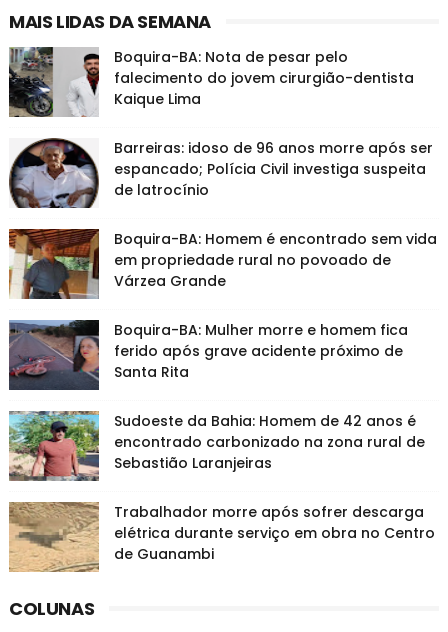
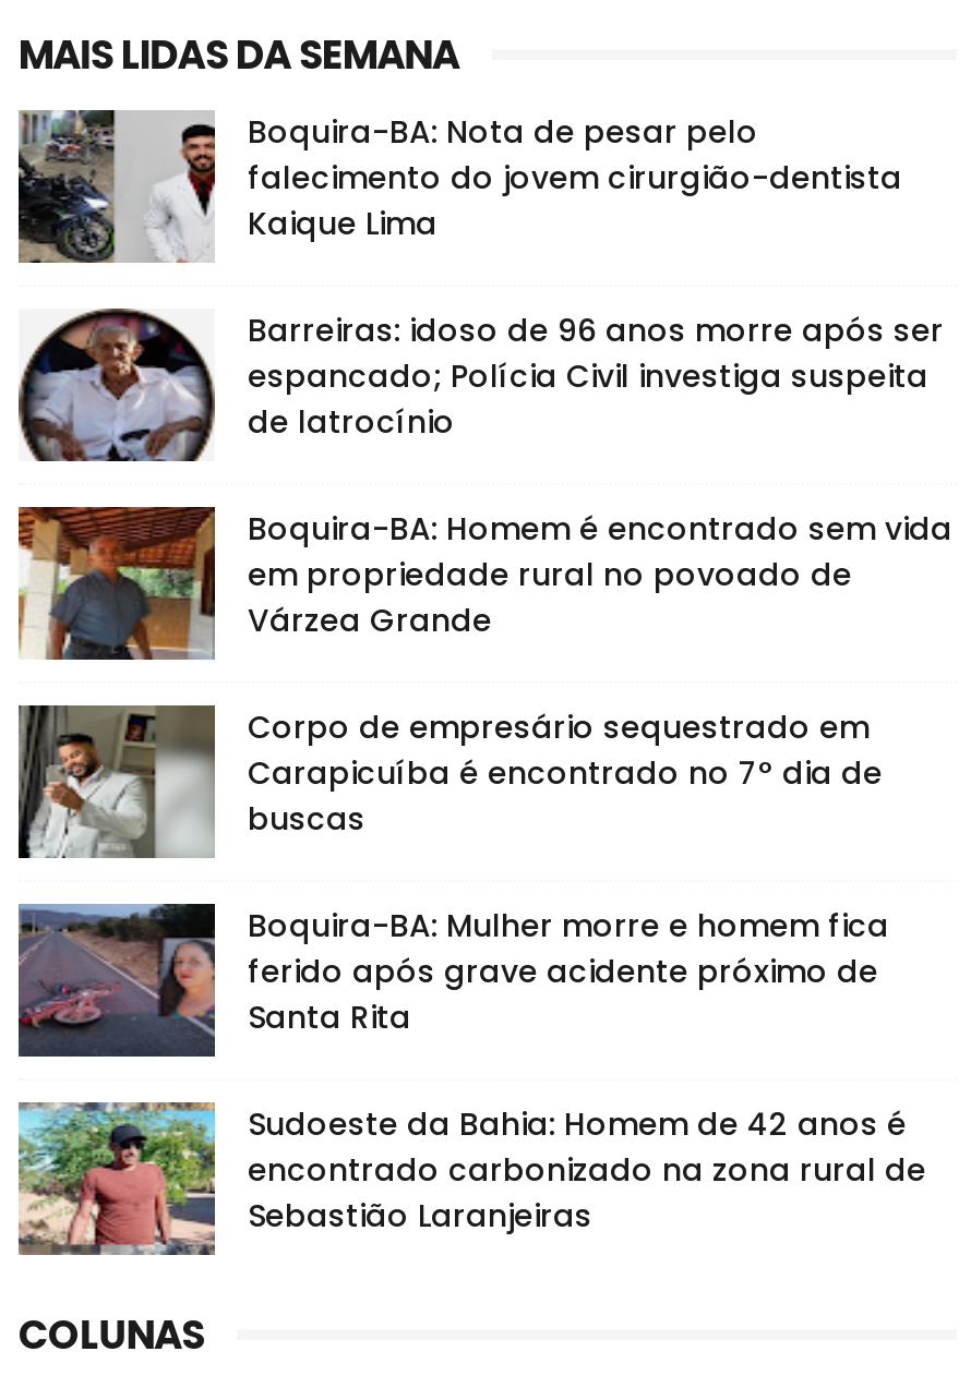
none -> [19,703,883,858] [image] | Corpo de empresário sequestrado em | Carapicuíba é encontrado no 7° dia de | buscas
moved [7,319,425,473] -> [14,902,926,1238]: [image] | Boquira-BA: Mulher morre e homem fica | ferido após grave acidente próximo de | Santa Rita | Sudoeste da Bahia: Homem de 42 anos é | encontrado carbonizado na zona rural de | Sebastião Laranjeiras
[8,501,435,573] [image] | Trabalhador morre após sofrer descarga | elétrica durante serviço em obra no Centro | de Guanambi -> none

